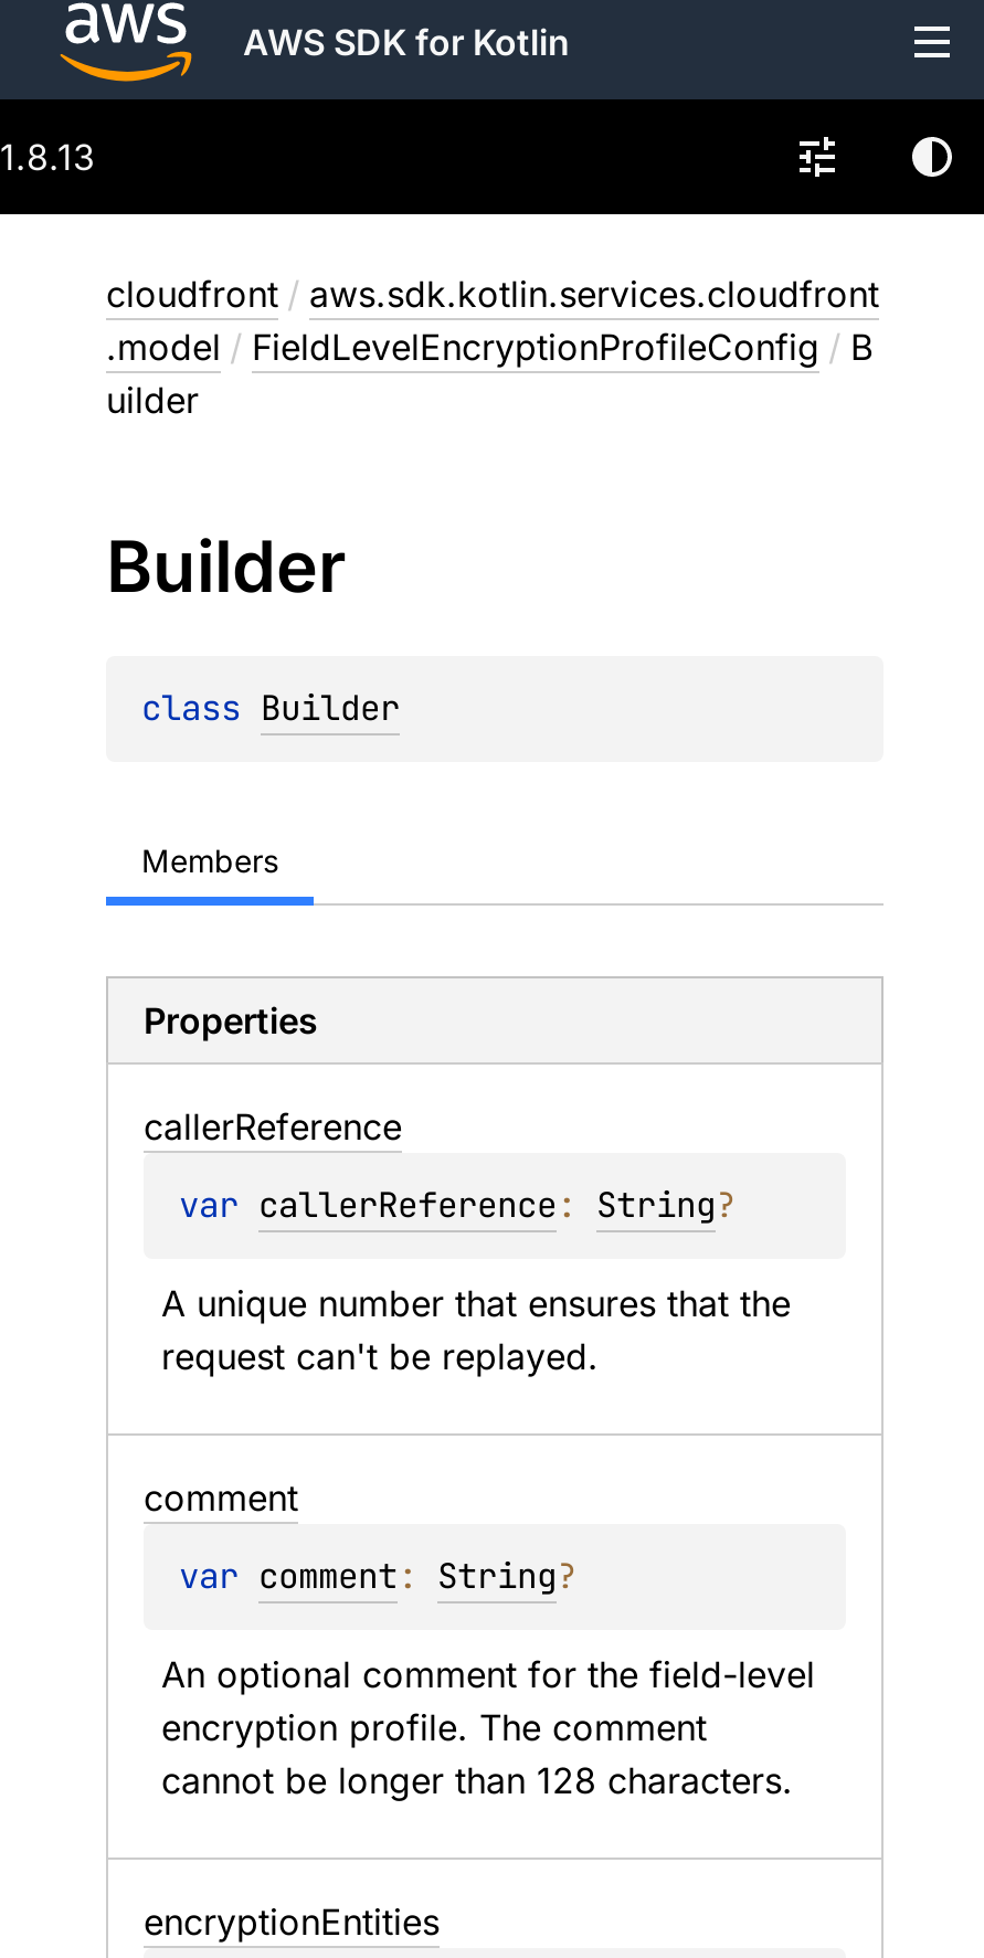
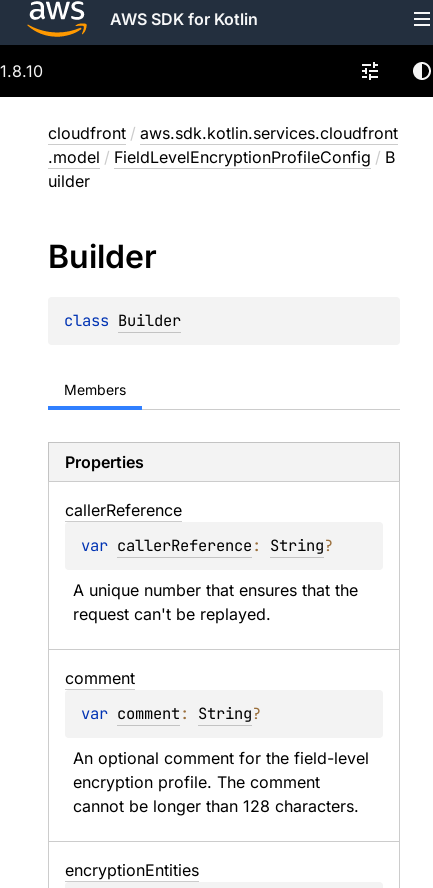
[0,135,95,179] 1.8.13 -> [0,61,43,81] 1.8.10

